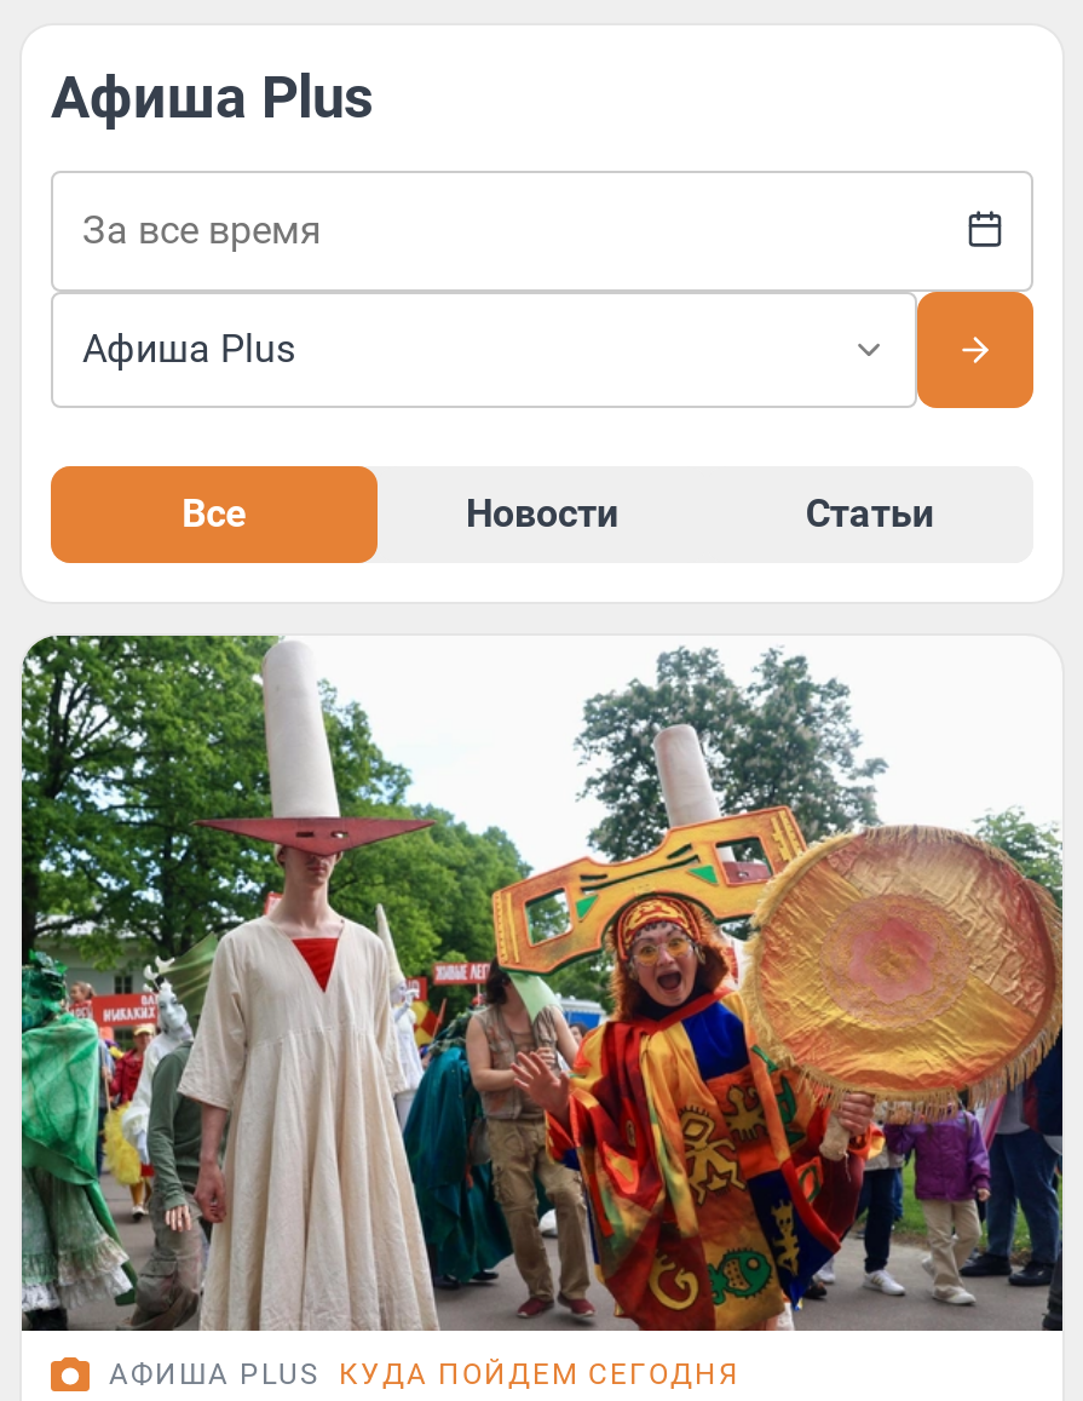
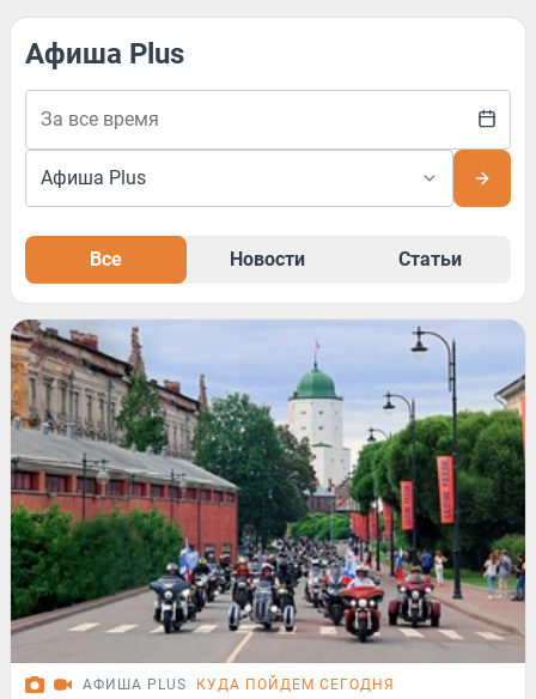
[19,633,1065,1331] [image] -> [10,320,526,662] [image]

